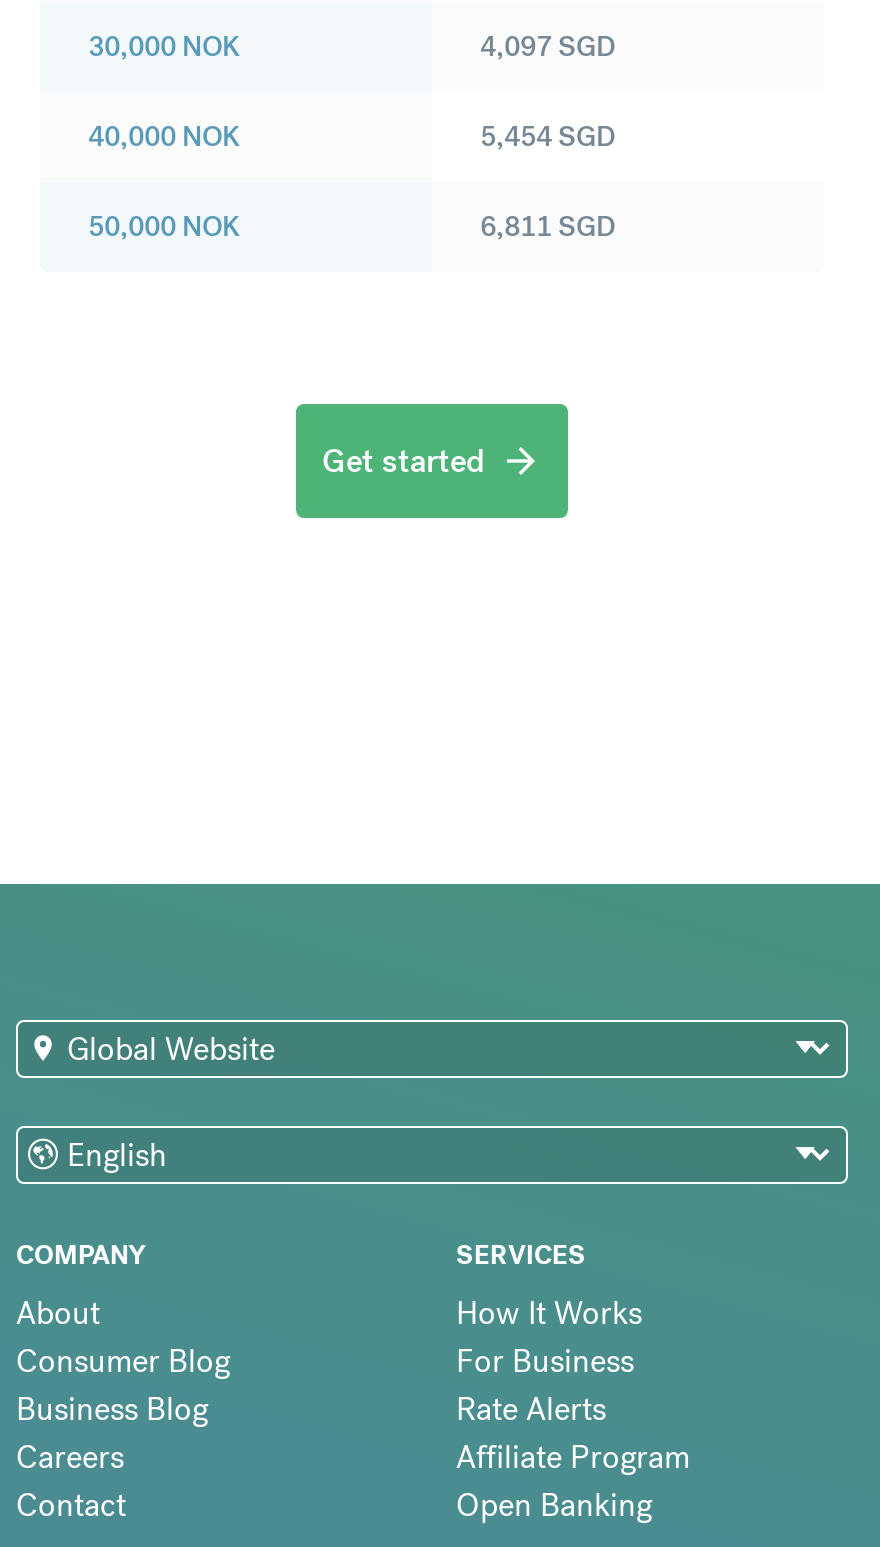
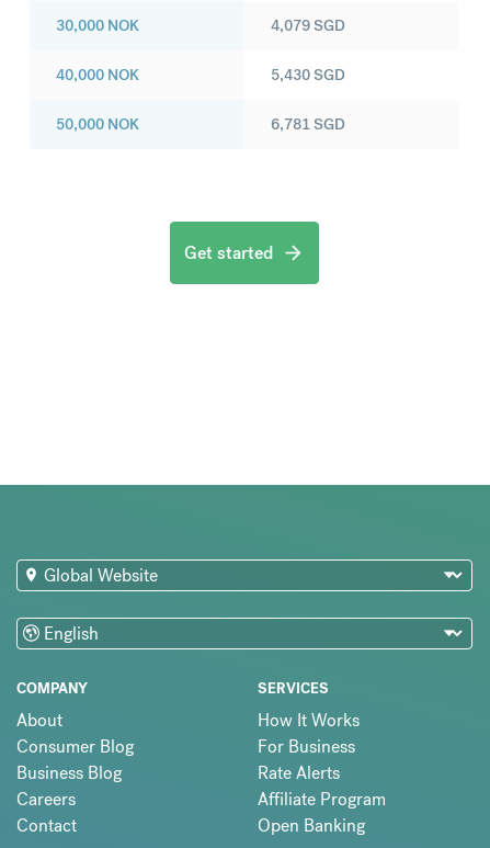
[480,28,616,64] 4,097 SGD -> [271,16,345,35] 4,079 SGD
[480,118,616,154] 5,454 SGD -> [271,65,345,85] 5,430 SGD
[480,208,616,244] 6,811 SGD -> [271,114,345,134] 6,781 SGD

